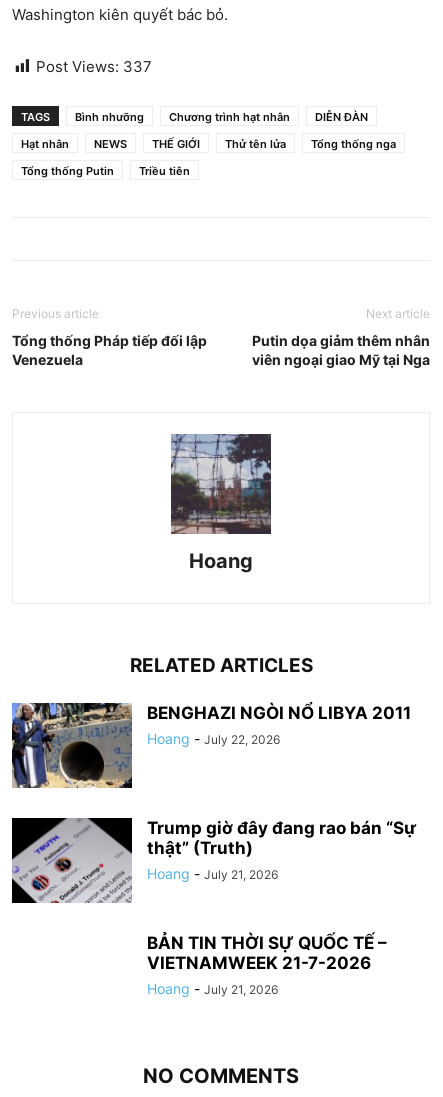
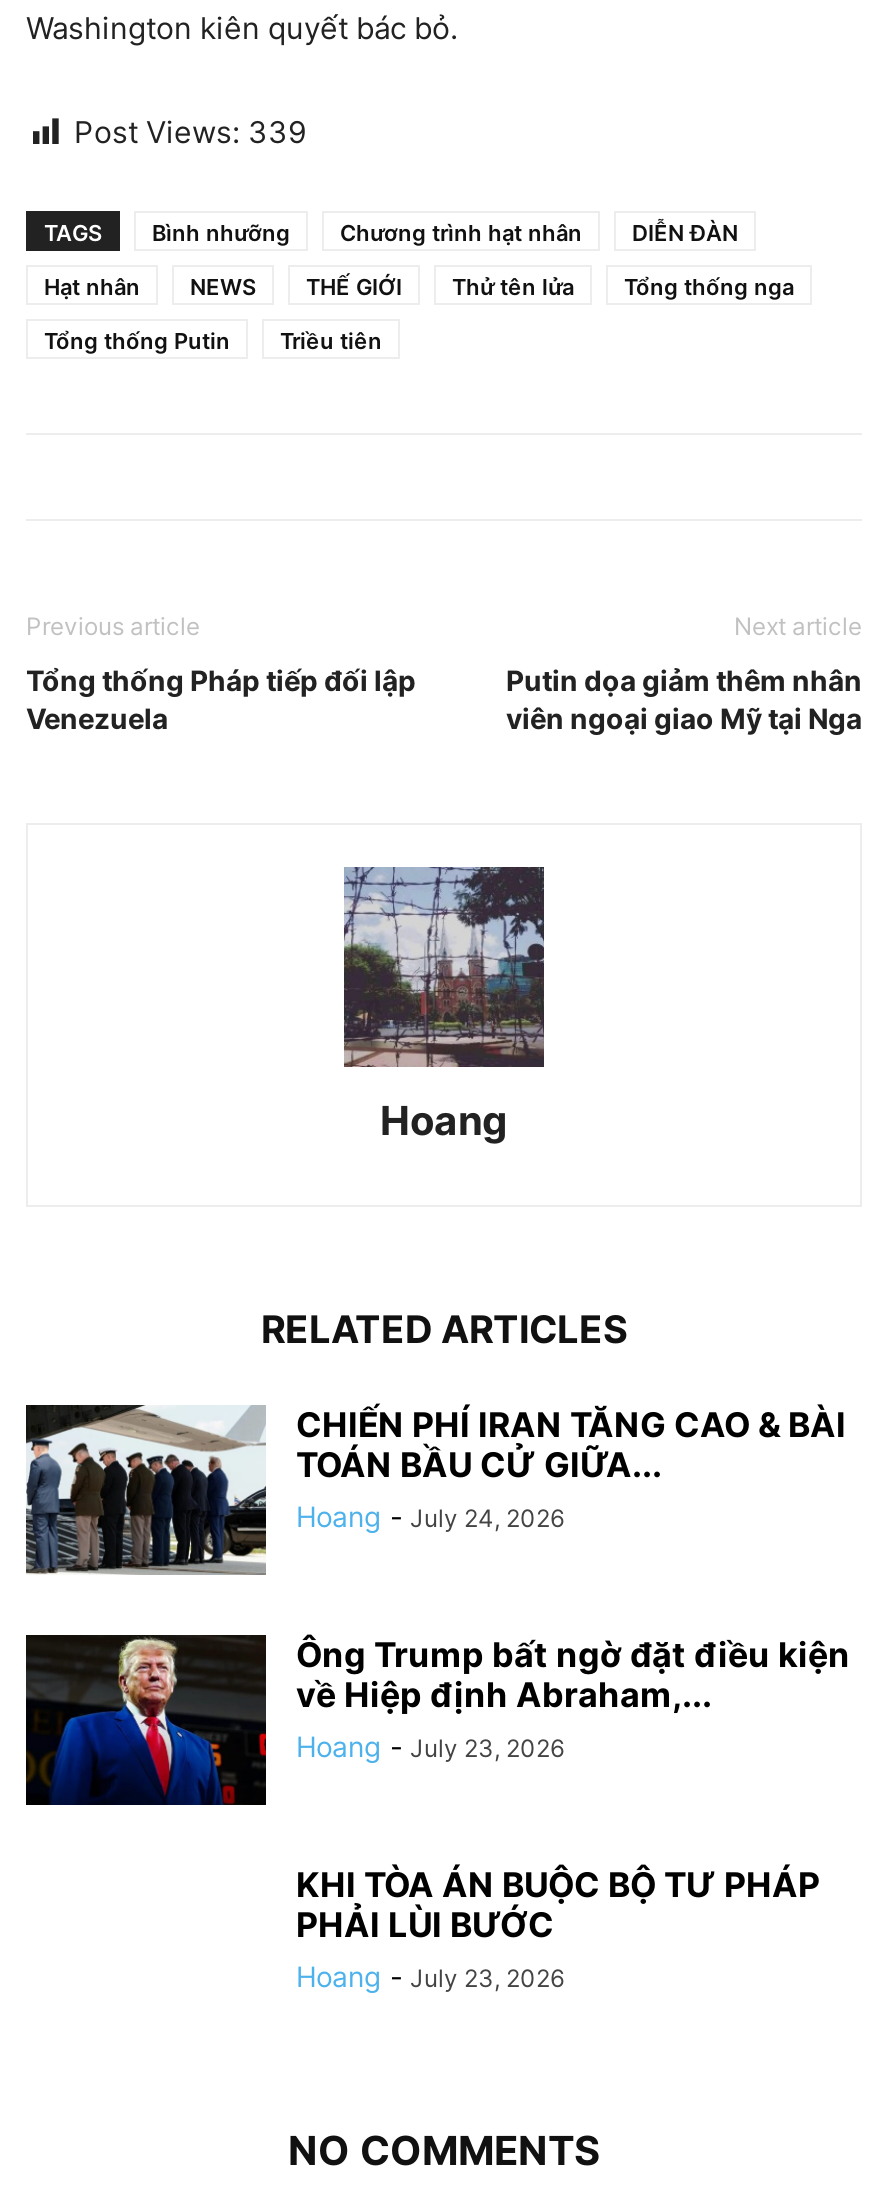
[36,57,152,76] Post Views: 337 -> [74,113,306,151] Post Views: 339
[11,702,411,789] [image] | BENGHAZI NGÒI NỔ LIBYA 2011 | Hoang - July 22, 2026 -> [24,1403,846,1575] [image] | CHIẾN PHÍ IRAN TĂNG CAO & BÀI | TOÁN BẦU CỬ GIỮA... | Hoang - July 24, 2026
[12,817,416,904] [image] | Trump giờ đây đang rao bán “Sự | thật” (Truth) | Hoang - July 21, 2026 -> [24,1635,850,1807] [image] | Ông Trump bất ngờ đặt điều kiện | về Hiệp định Abraham,... | Hoang - July 23, 2026
[147,933,387,997] BẢN TIN THỜI SỰ QUỐC TẾ – | VIETNAMWEEK 21-7-2026 | Hoang - July 21, 2026 -> [296,1865,820,1993] KHI TÒA ÁN BUỘC BỘ TƯ PHÁP | PHẢI LÙI BƯỚC | Hoang - July 23, 2026

